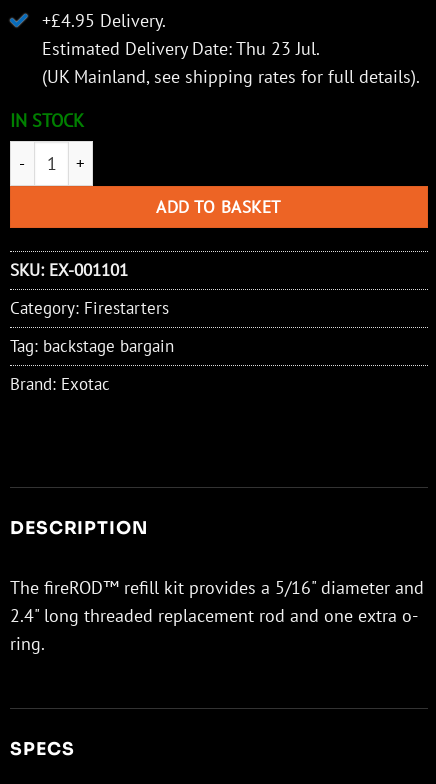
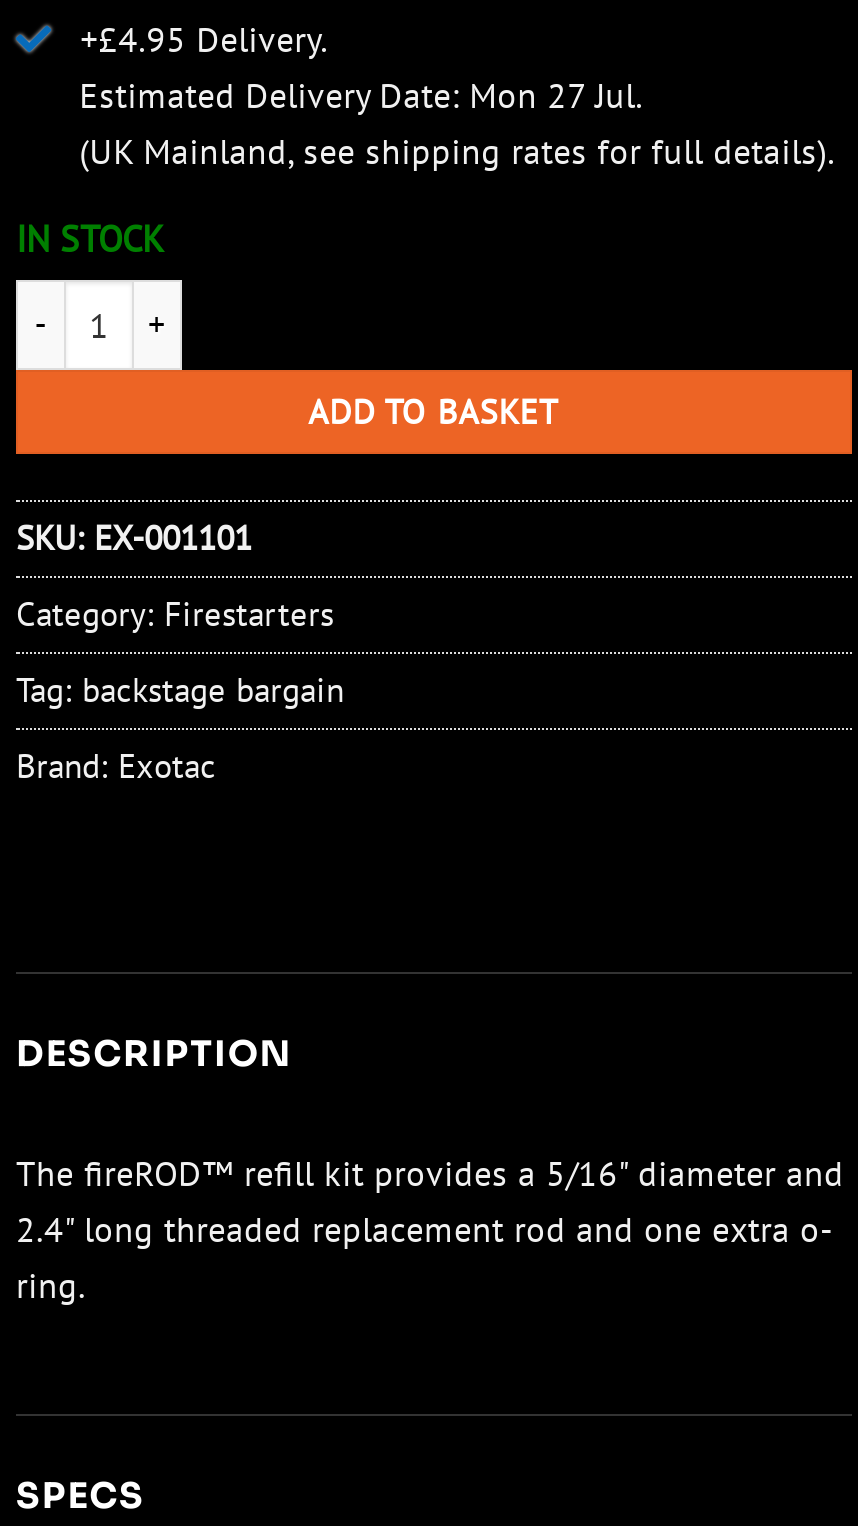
[42,37,320,60] Estimated Delivery Date: Thu 23 Jul. -> [79,73,643,119] Estimated Delivery Date: Mon 27 Jul.

